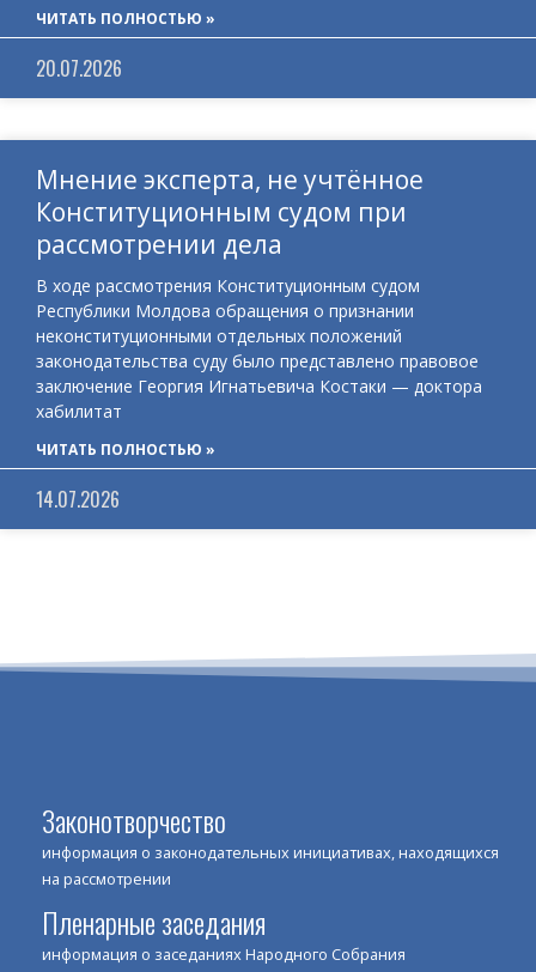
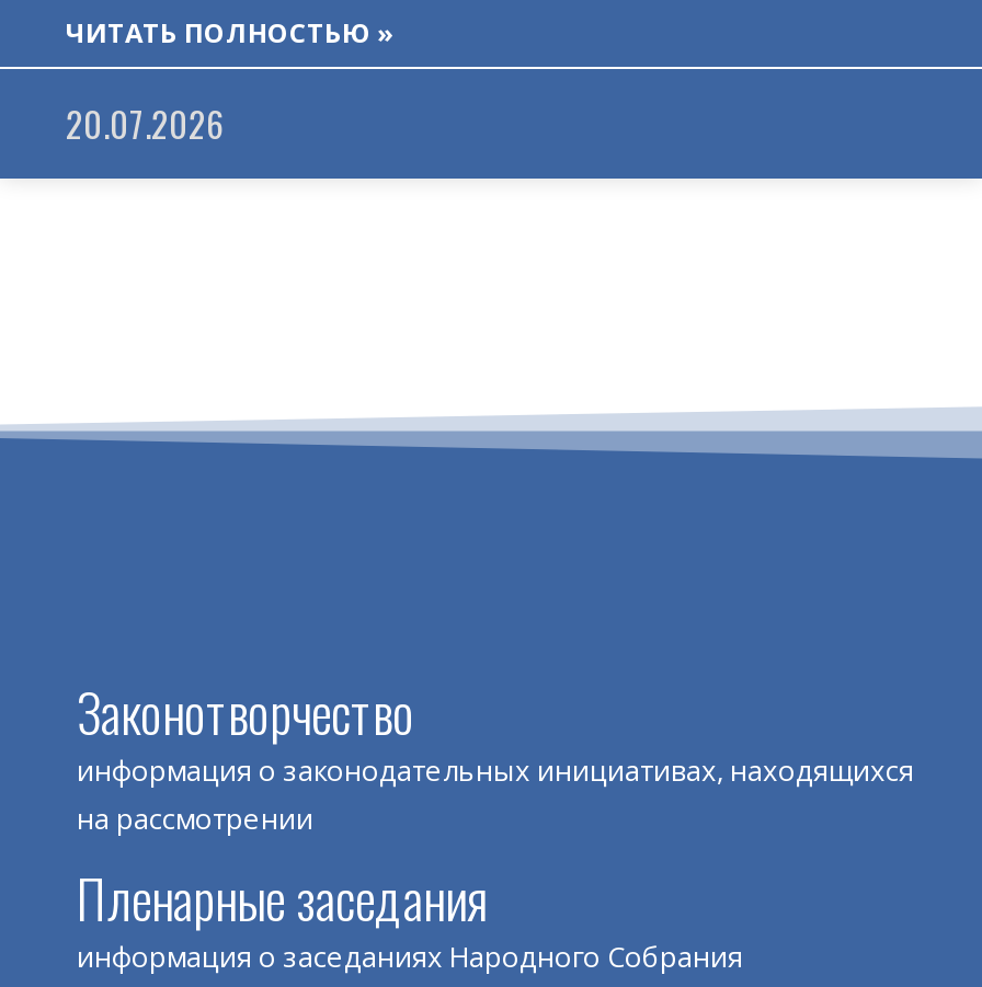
[36,163,482,514] Мнение эксперта, не учтённое | Конституционным судом при | рассмотрении дела | В ходе рассмотрения Конституционным судом | Республики Молдова обращения о признании | неконституционными отдельных положений | законодательства суду было представлено правовое | заключение Георгия Игнатьевича Костаки — доктора | хабилитат | ЧИТАТЬ ПОЛНОСТЬЮ » | 14.07.2026 -> none

